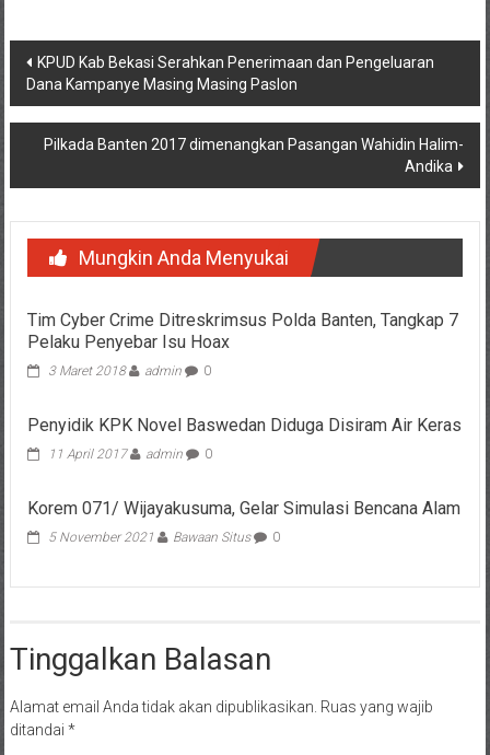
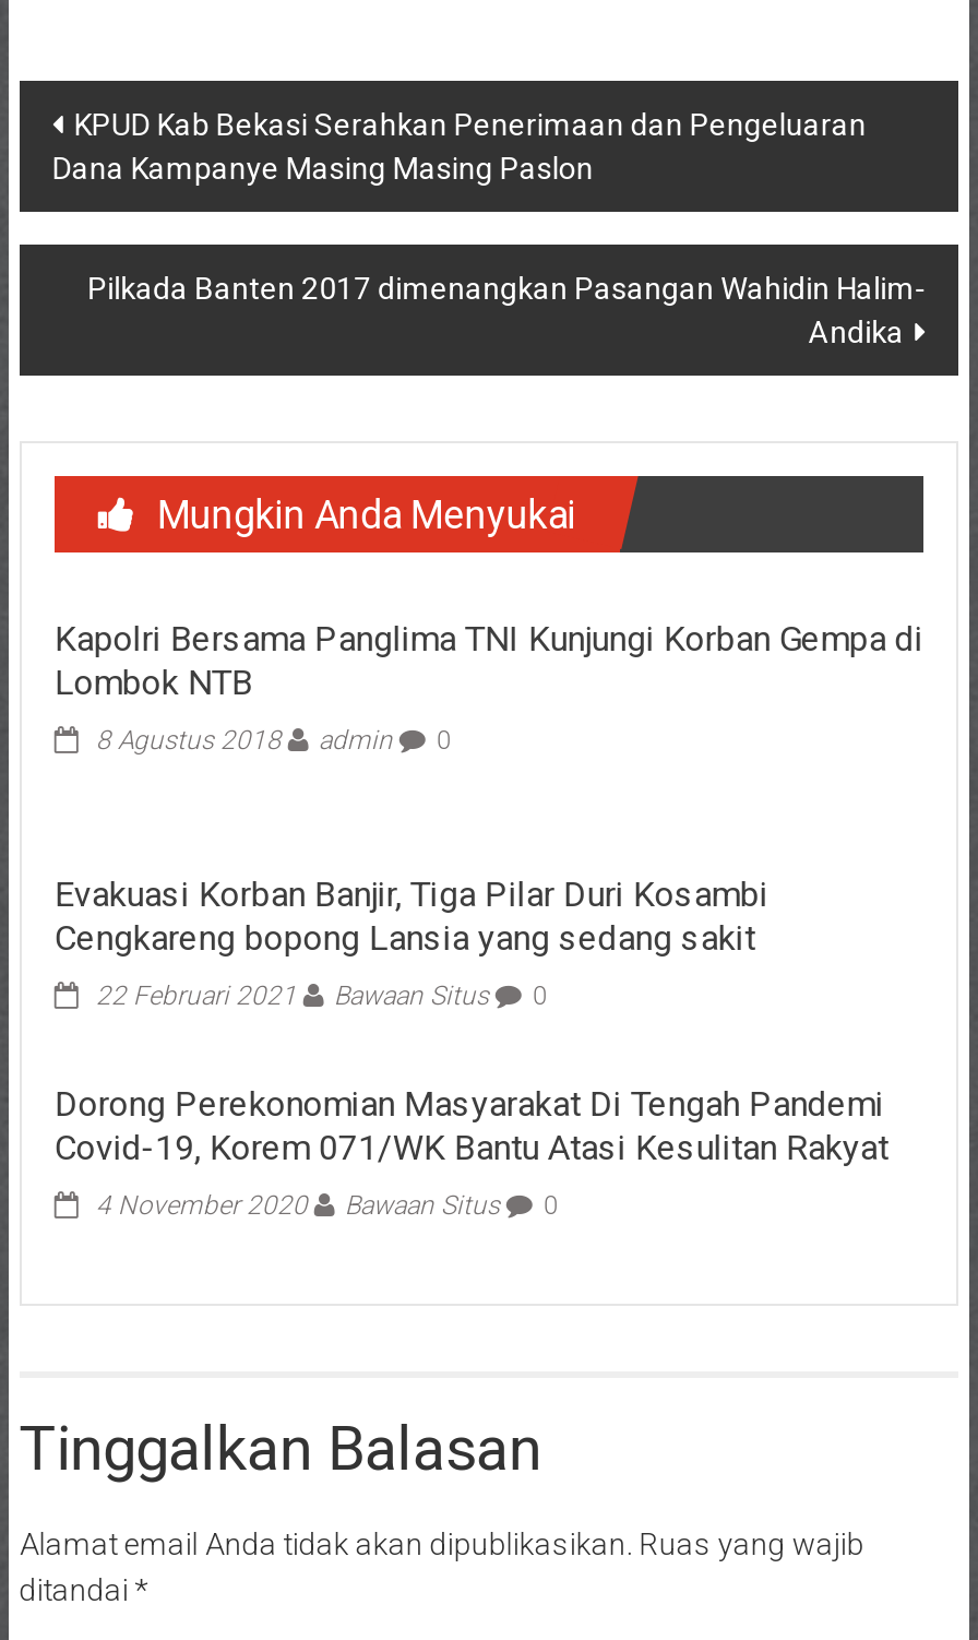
[27,310,458,353] Tim Cyber Crime Ditreskrimsus Polda Banten, Tangkap 7 | Pelaku Penyebar Isu Hoax -> [54,618,923,704] Kapolri Bersama Panglima TNI Kunjungi Korban Gempa di | Lombok NTB
[48,363,211,379] 3 Maret 2018 admin 0 -> [96,725,452,756] 8 Agustus 2018 admin 0
[27,415,461,436] Penyidik KPK Novel Baswedan Diduga Disiram Air Keras -> [54,874,768,959] Evakuasi Korban Banjir, Tiga Pilar Duri Kosambi | Cengkareng bopong Lansia yang sedang sakit
[48,447,183,462] 11 April 2017 | admin -> [96,981,489,1012] 22 Februari 2021 | Bawaan Situs
[27,498,460,519] Korem 071/ Wijayakusuma, Gelar Simulasi Bencana Alam -> [54,1084,888,1169] Dorong Perekonomian Masyarakat Di Tengah Pandemi | Covid-19, Korem 071/WK Bantu Atasi Kesulitan Rakyat
[48,530,280,545] 5 November 2021 Bawaan Situs 0 -> [96,1191,559,1221] 4 November 2020 Bawaan Situs 0

